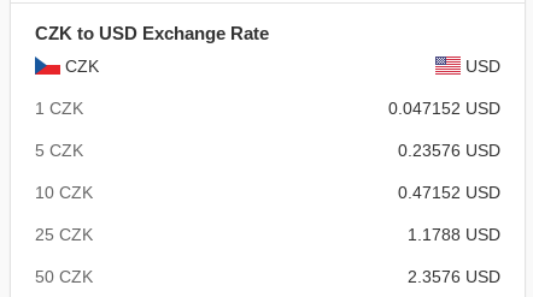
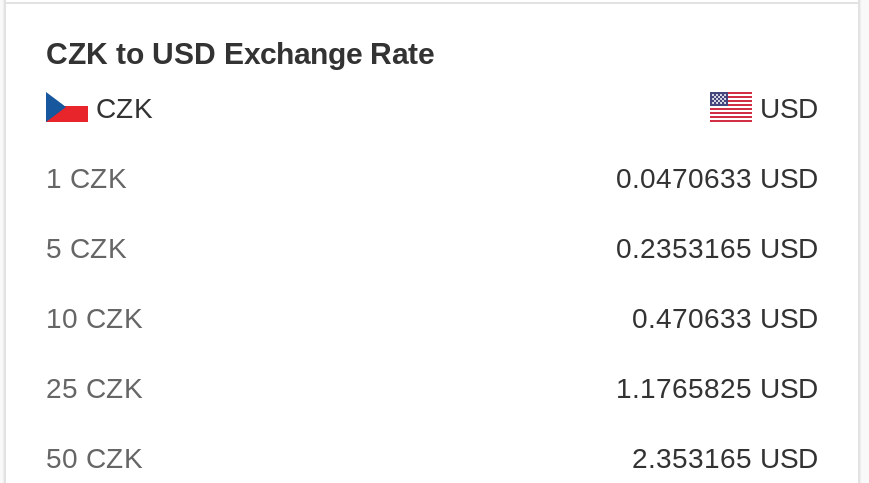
[388,98,500,117] 0.047152 USD -> [616,161,818,193] 0.0470633 USD
[398,140,500,160] 0.23576 USD -> [616,231,818,263] 0.2353165 USD
[398,182,500,202] 0.47152 USD -> [632,301,818,333] 0.470633 USD
[408,224,500,244] 1.1788 USD -> [616,371,818,403] 1.1765825 USD
[408,267,500,286] 2.3576 USD -> [632,441,818,473] 2.353165 USD

